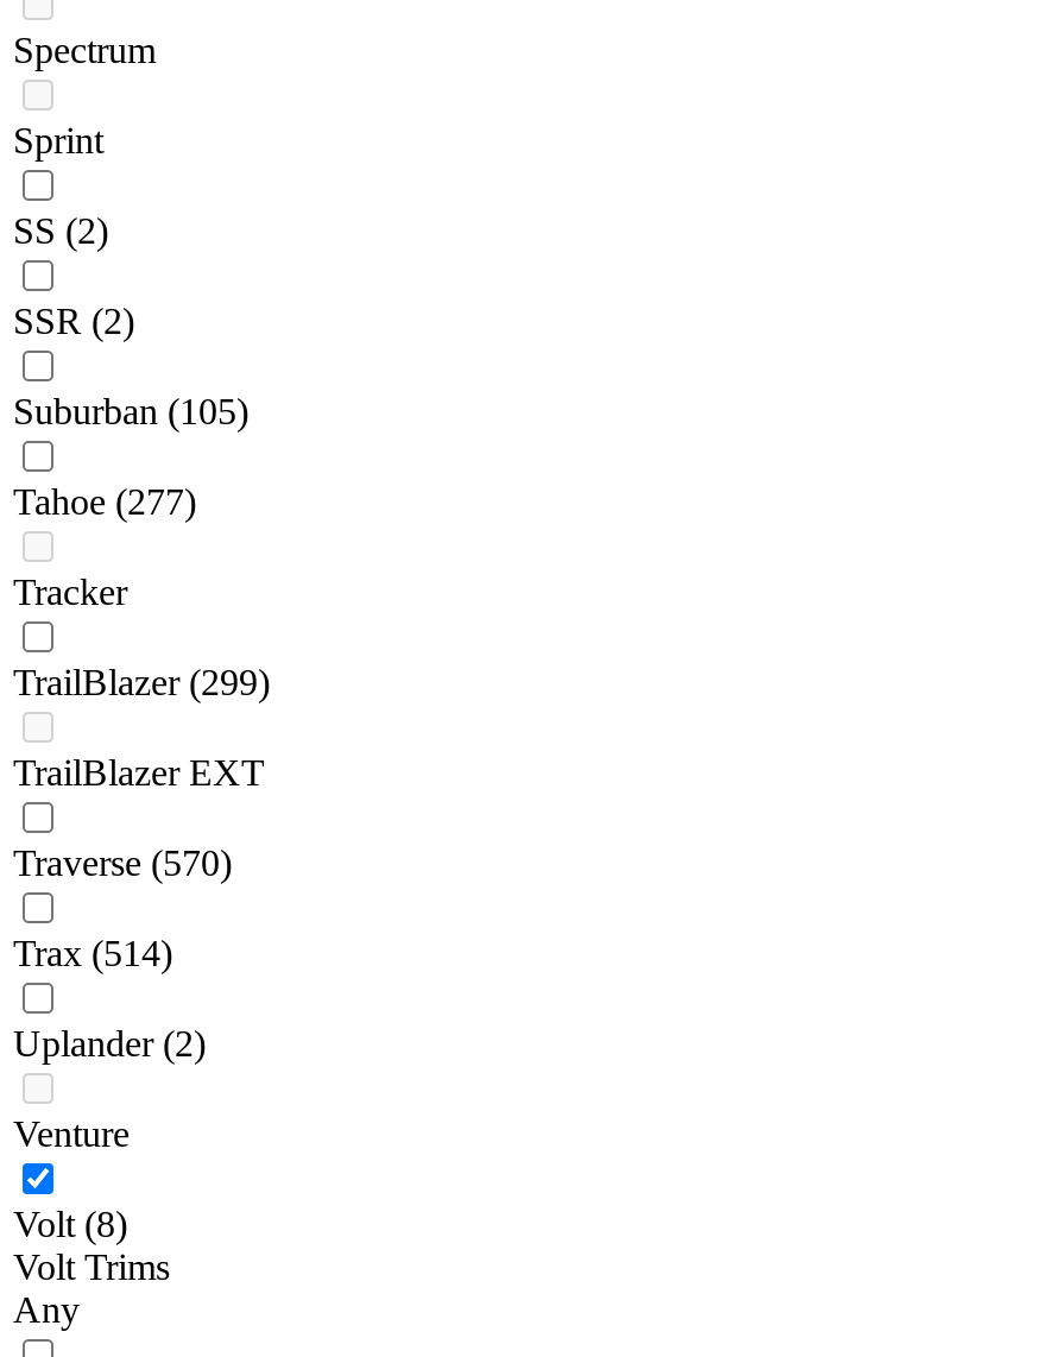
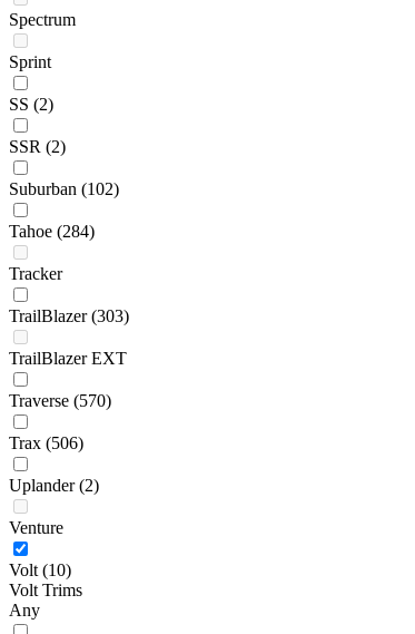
[13,392,248,432] Suburban (105) -> [9,180,119,199] Suburban (102)
[13,482,196,523] Tahoe (277) -> [9,222,95,241] Tahoe (284)
[13,663,270,703] TrailBlazer (299) -> [9,307,129,326] TrailBlazer (303)
[13,934,172,974] Trax (514) -> [9,434,83,453] Trax (506)
[13,1205,127,1245] Volt (8) -> [9,561,71,580] Volt (10)

